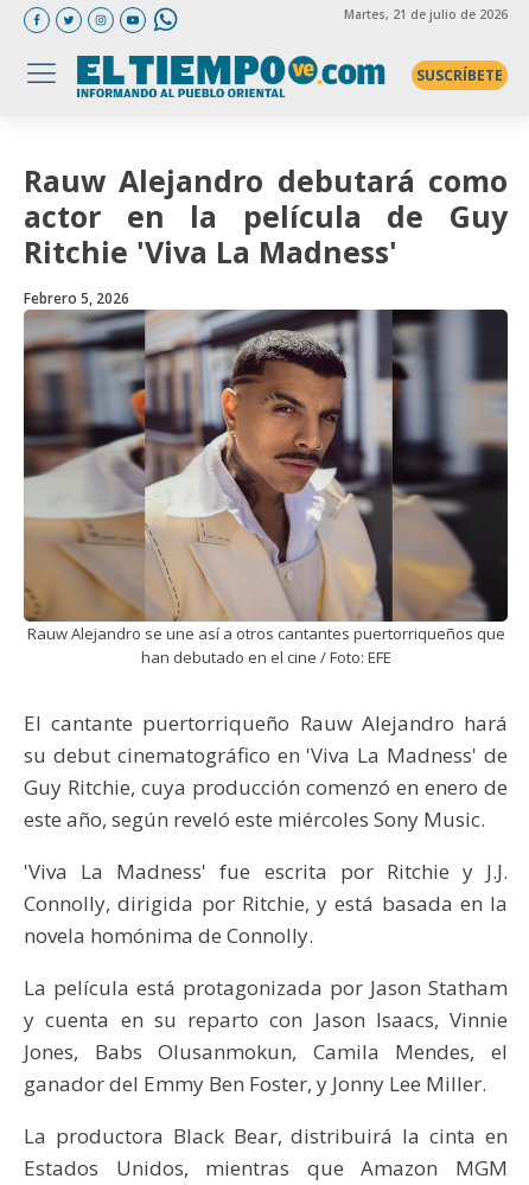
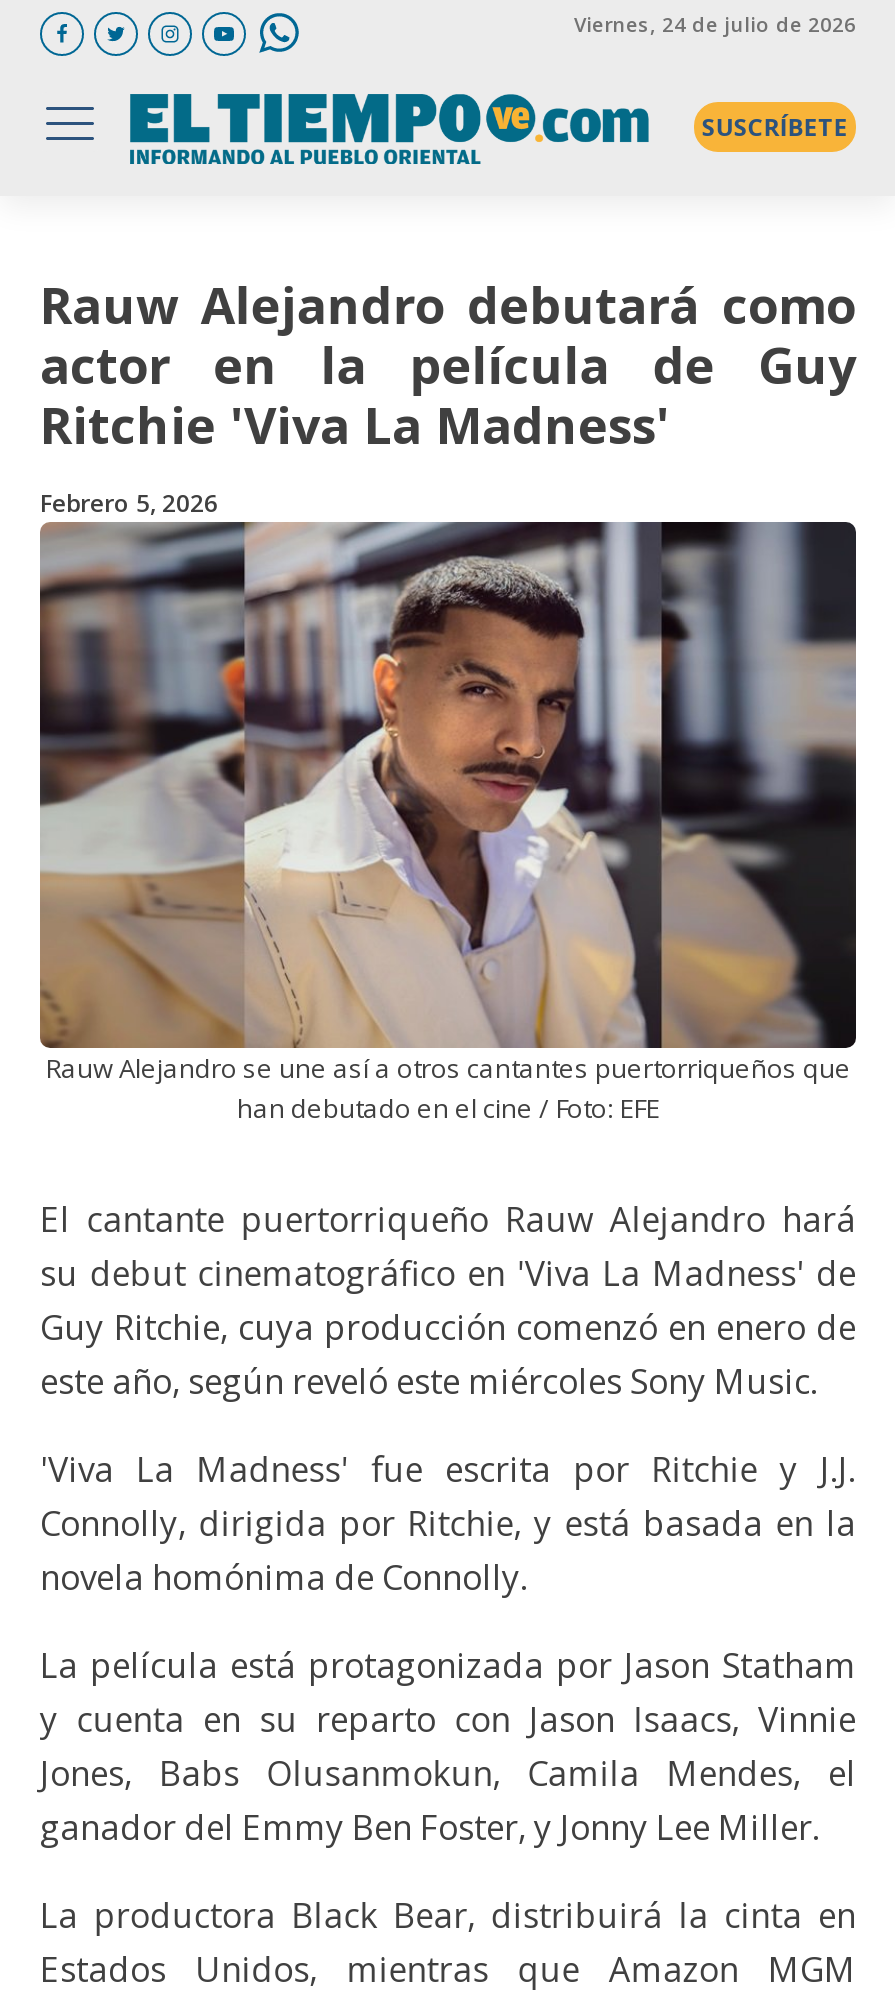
[344,5,508,22] Martes, 21 de julio de 2026 -> [574,9,856,37] Viernes, 24 de julio de 2026

